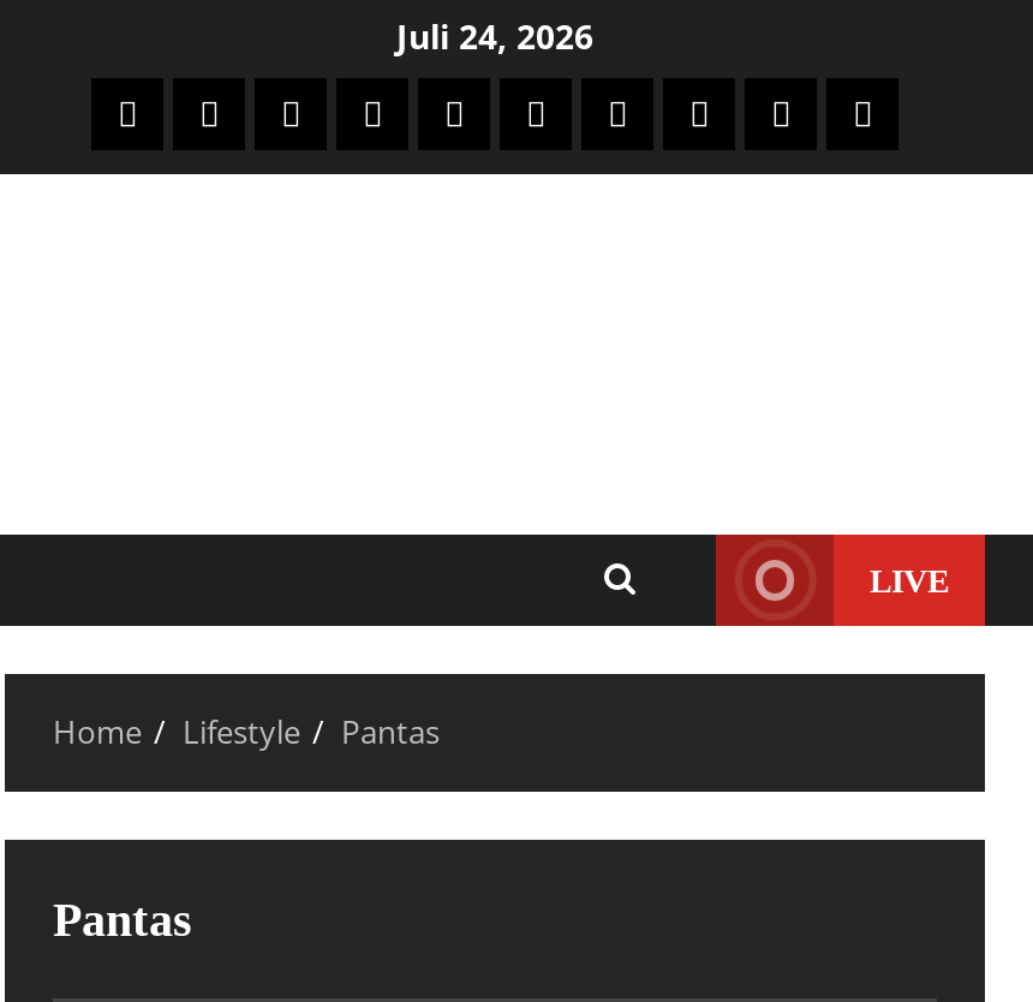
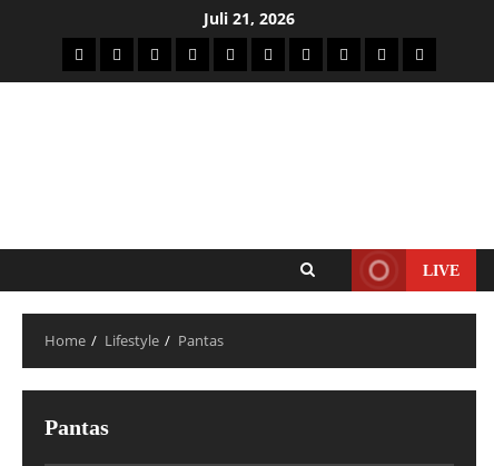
[396,13,593,59] Juli 24, 2026 -> [204,8,295,29] Juli 21, 2026

